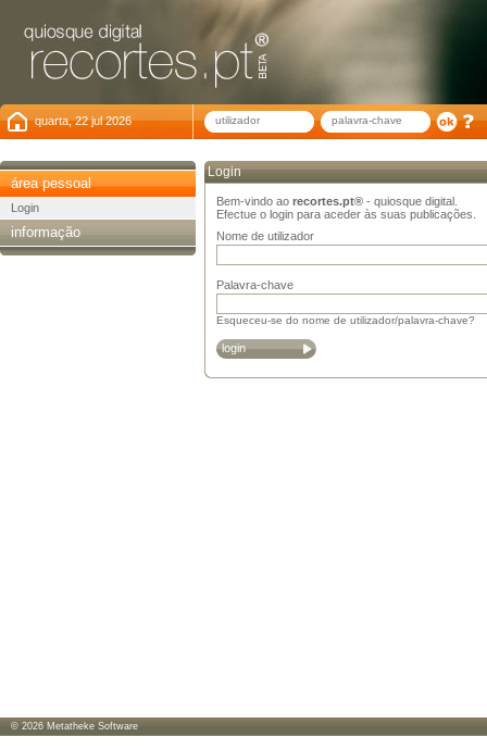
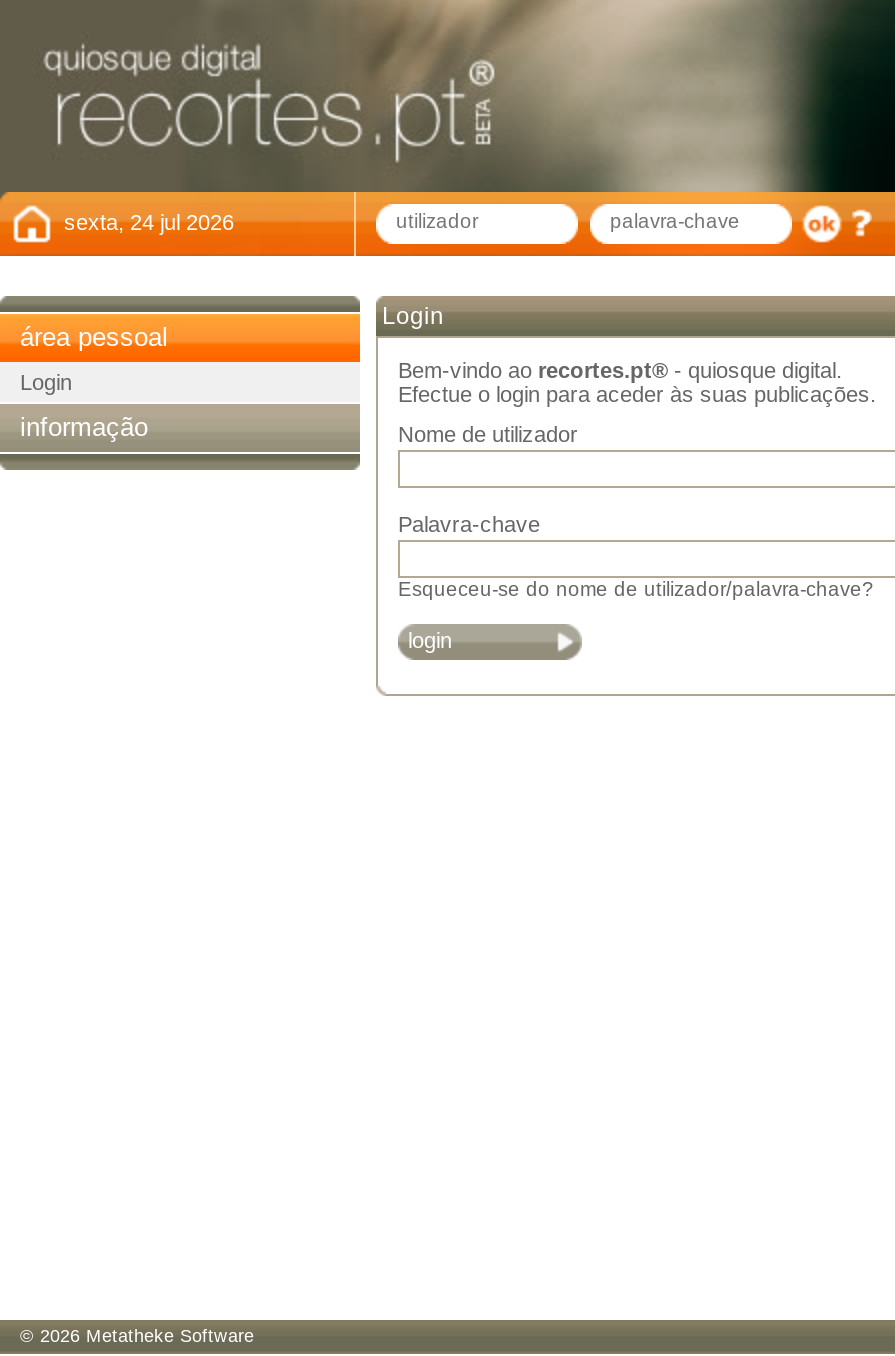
[35,114,132,127] quarta, 22 jul 2026 -> [64,210,234,234] sexta, 24 jul 2026

